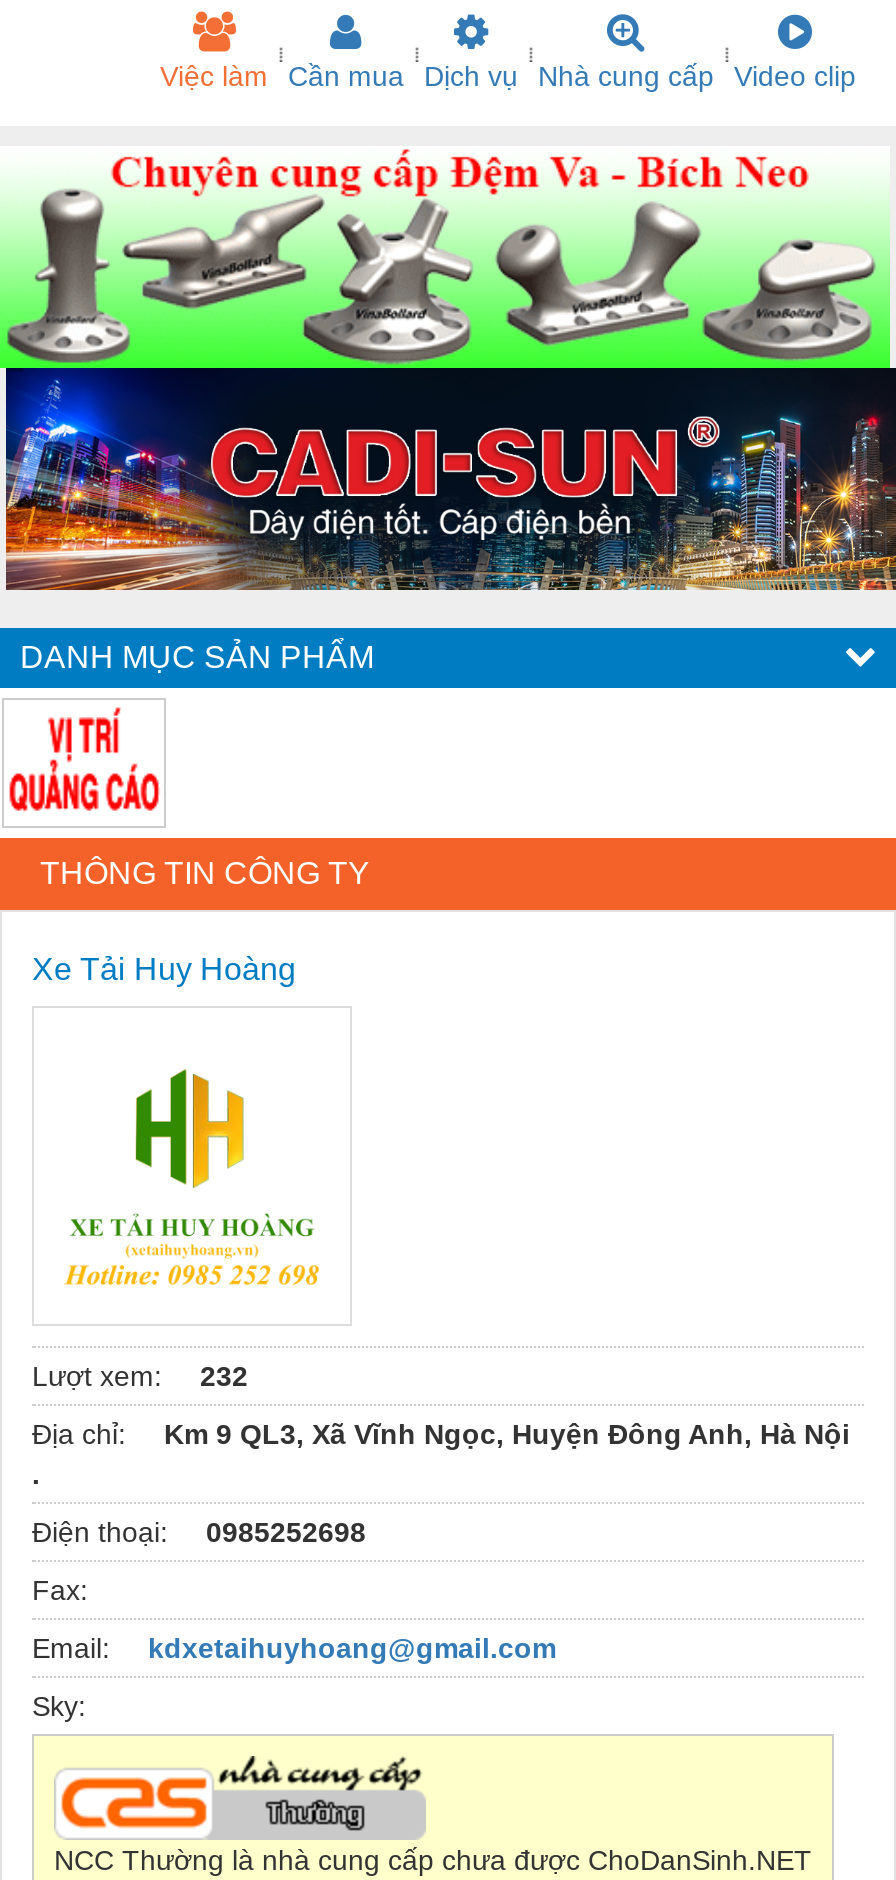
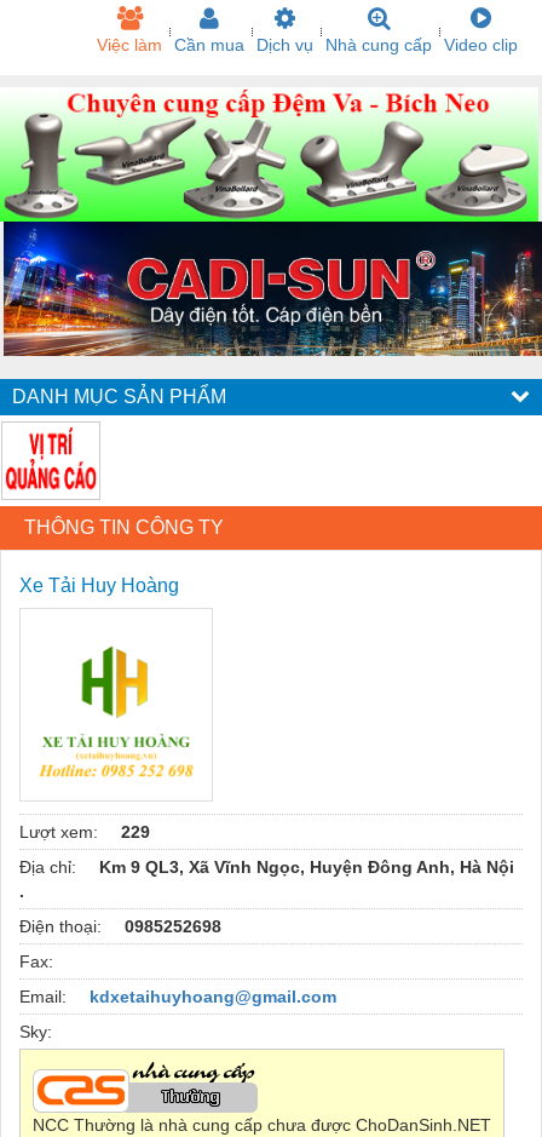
[32,1360,248,1392] Lượt xem: 232 -> [19,822,150,841] Lượt xem: 229

